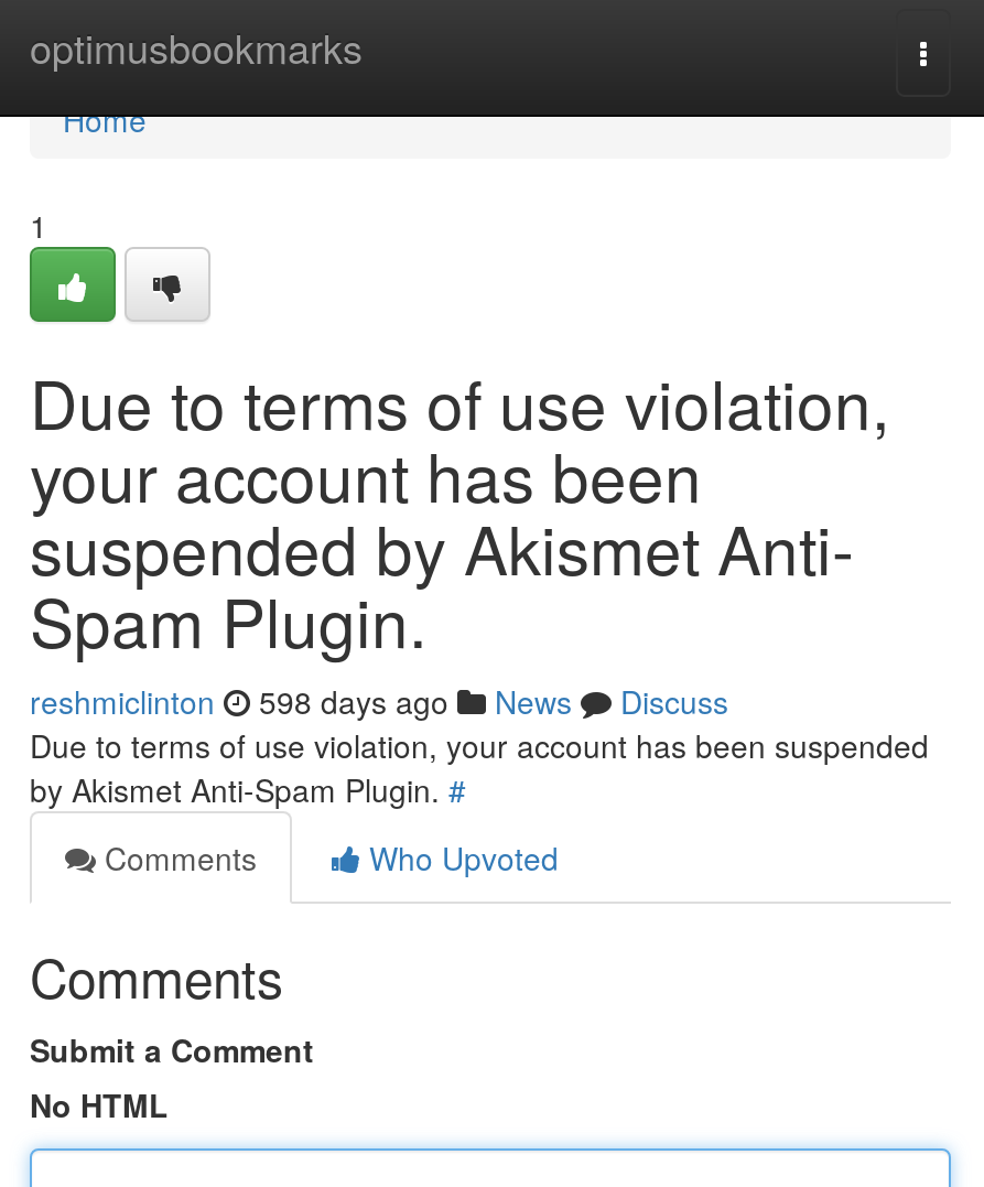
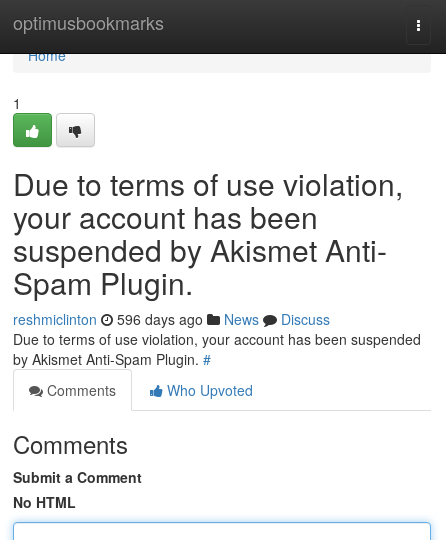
[30,679,728,723] reshmiclinton 598 days ago News Discuss -> [13,309,330,329] reshmiclinton 596 days ago News Discuss

